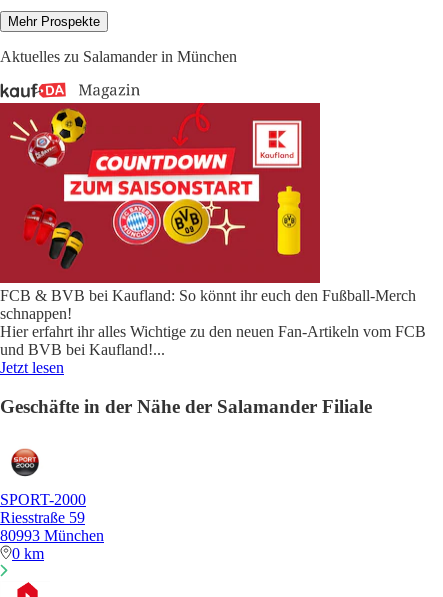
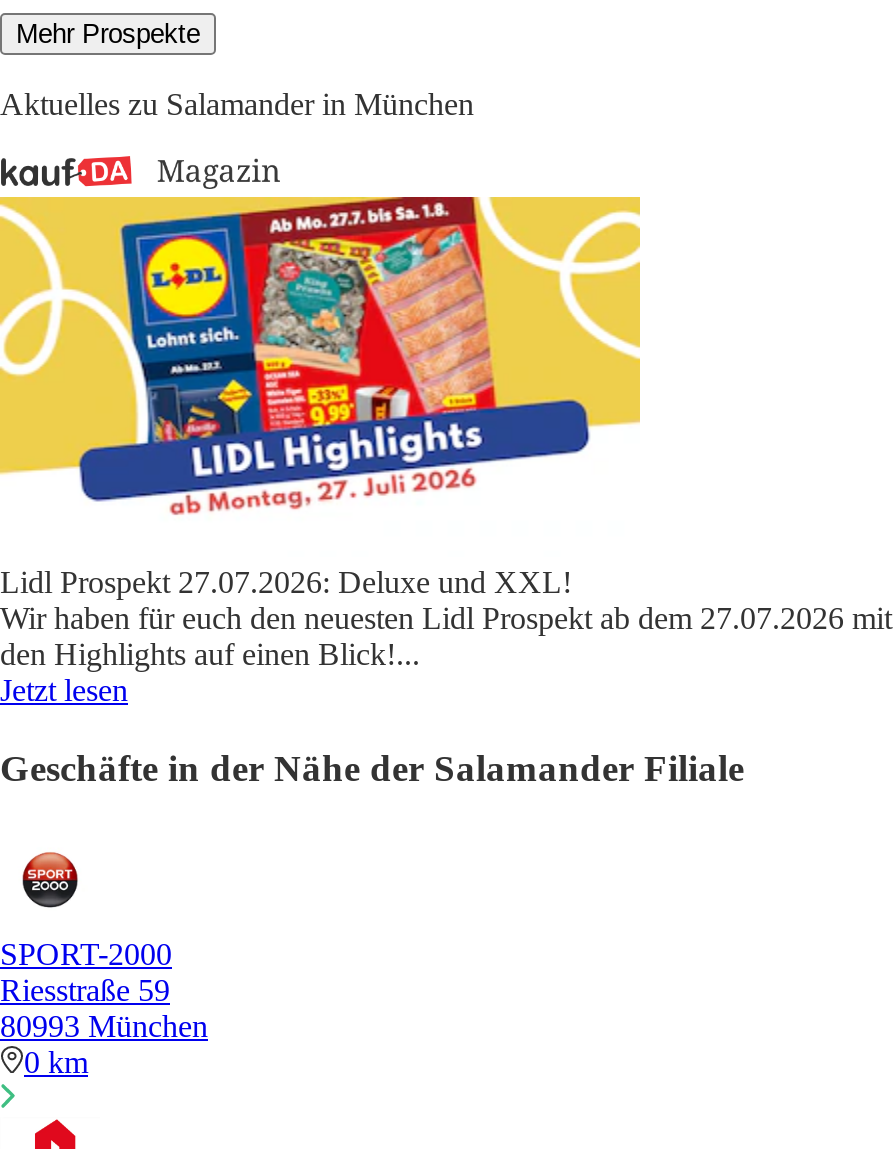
[0,102,426,358] [image] | FCB & BVB bei Kaufland: So könnt ihr euch den Fußball-Merch | schnappen! | Hier erfahrt ihr alles Wichtige zu den neuen Fan-Artikeln vom FCB | und BVB bei Kaufland!... -> [0,195,892,672] [image] | Lidl Prospekt 27.07.2026: Deluxe und XXL! | Wir haben für euch den neuesten Lidl Prospekt ab dem 27.07.2026 mit | den Highlights auf einen Blick!...

